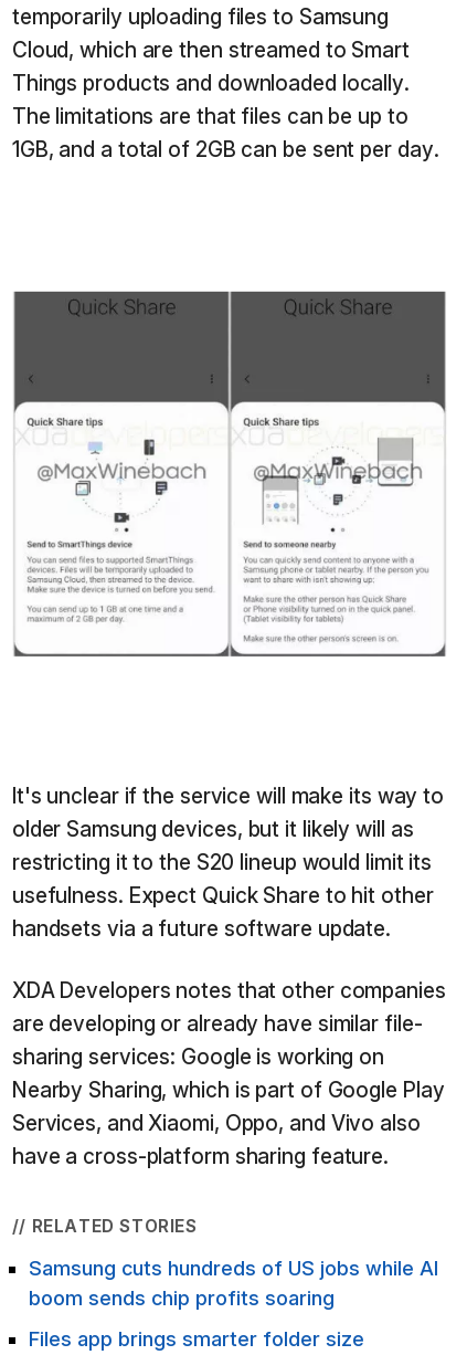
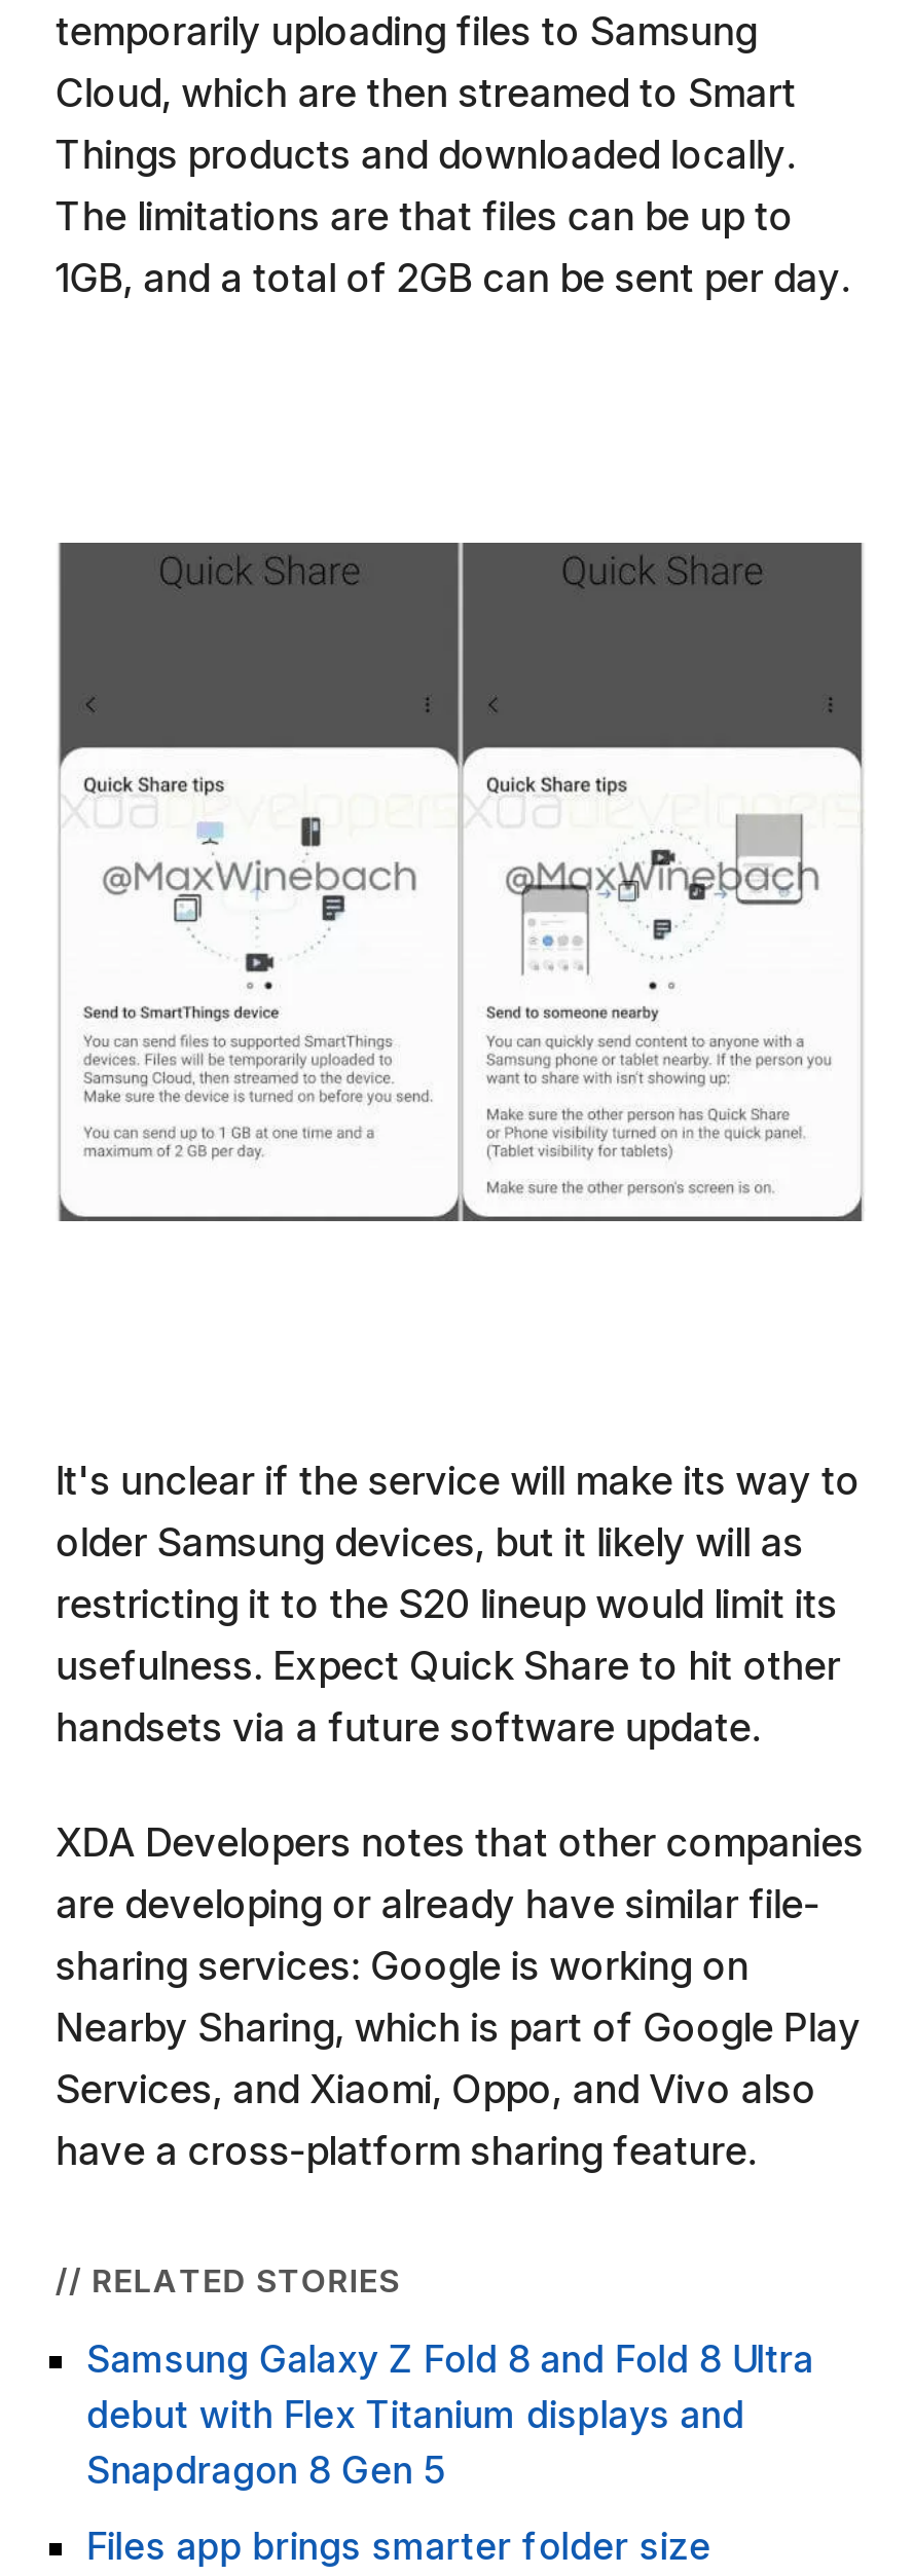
[29,1257,438,1310] Samsung cuts hundreds of US jobs while AI | boom sends chip profits soaring -> [86,2338,814,2492] Samsung Galaxy Z Fold 8 and Fold 8 Ultra | debut with Flex Titanium displays and | Snapdragon 8 Gen 5

